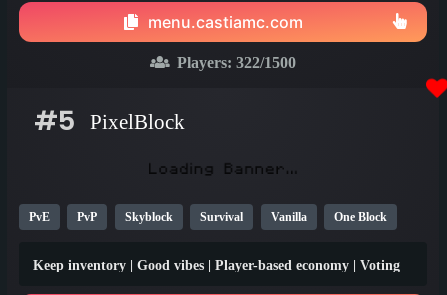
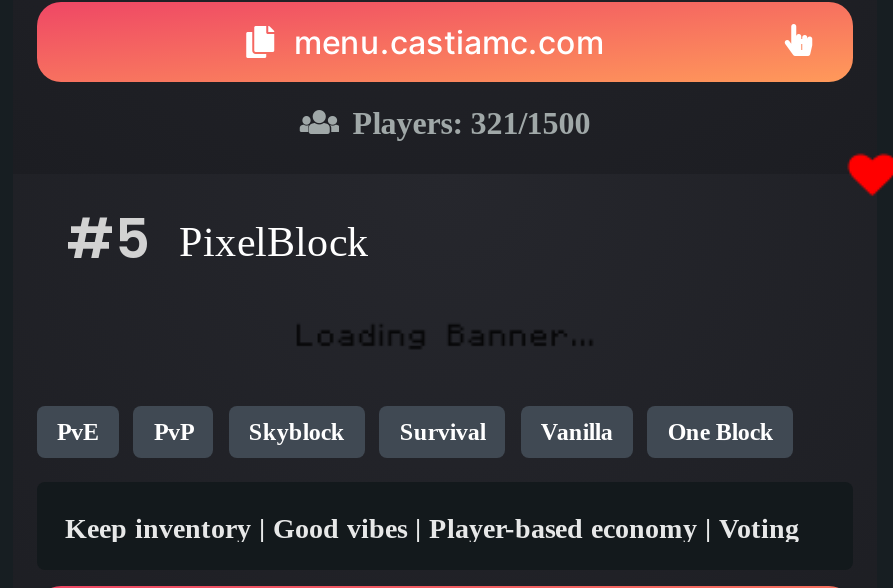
[173,54,296,71] Players: 322/1500 -> [344,107,590,141] Players: 321/1500

